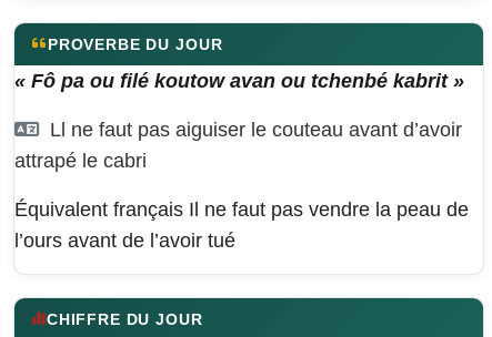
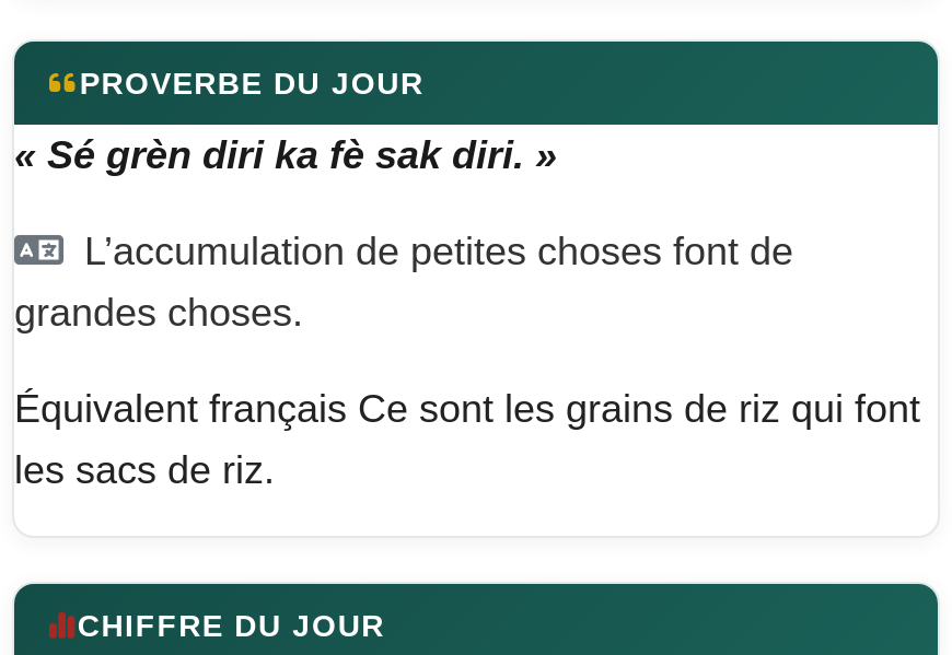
[14,70,464,92] « Fô pa ou filé koutow avan ou tchenbé kabrit » -> [14,134,557,178] « Sé grèn diri ka fè sak diri. »
[14,118,462,172] Ll ne faut pas aiguiser le couteau avant d’avoir | attrapé le cabri -> [14,230,793,335] L’accumulation de petites choses font de | grandes choses.
[14,198,469,251] Équivalent français Il ne faut pas vendre la peau de | l’ours avant de l’avoir tué -> [14,388,920,493] Équivalent français Ce sont les grains de riz qui font | les sacs de riz.

